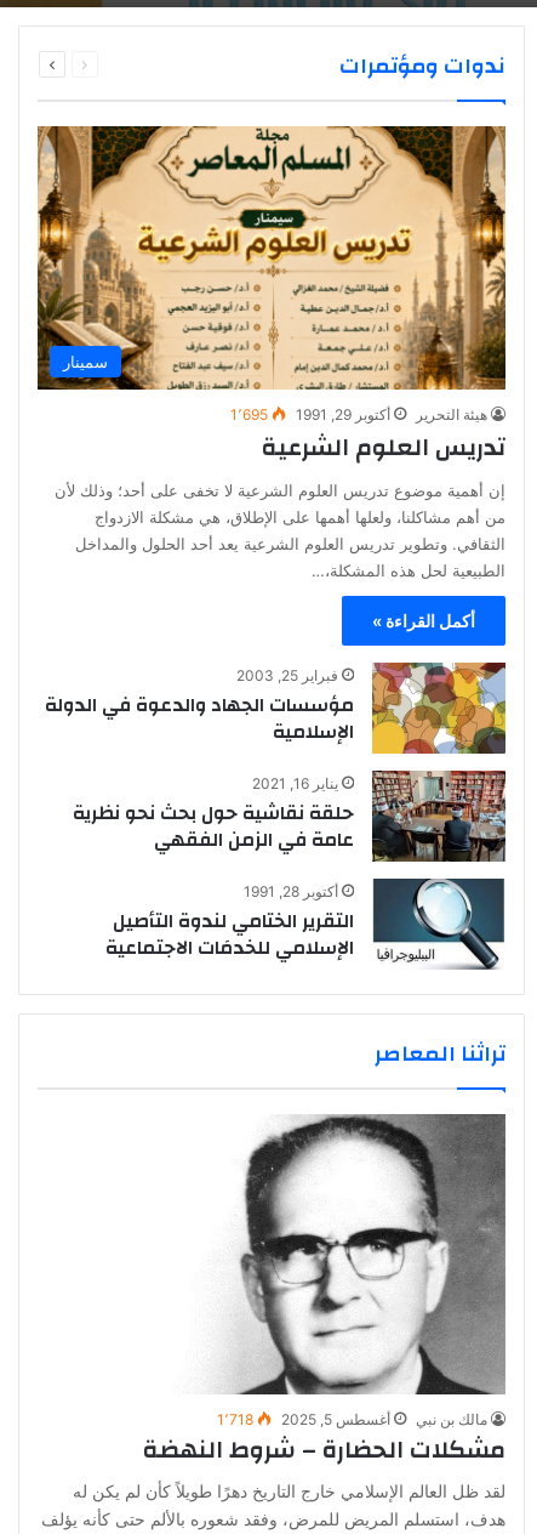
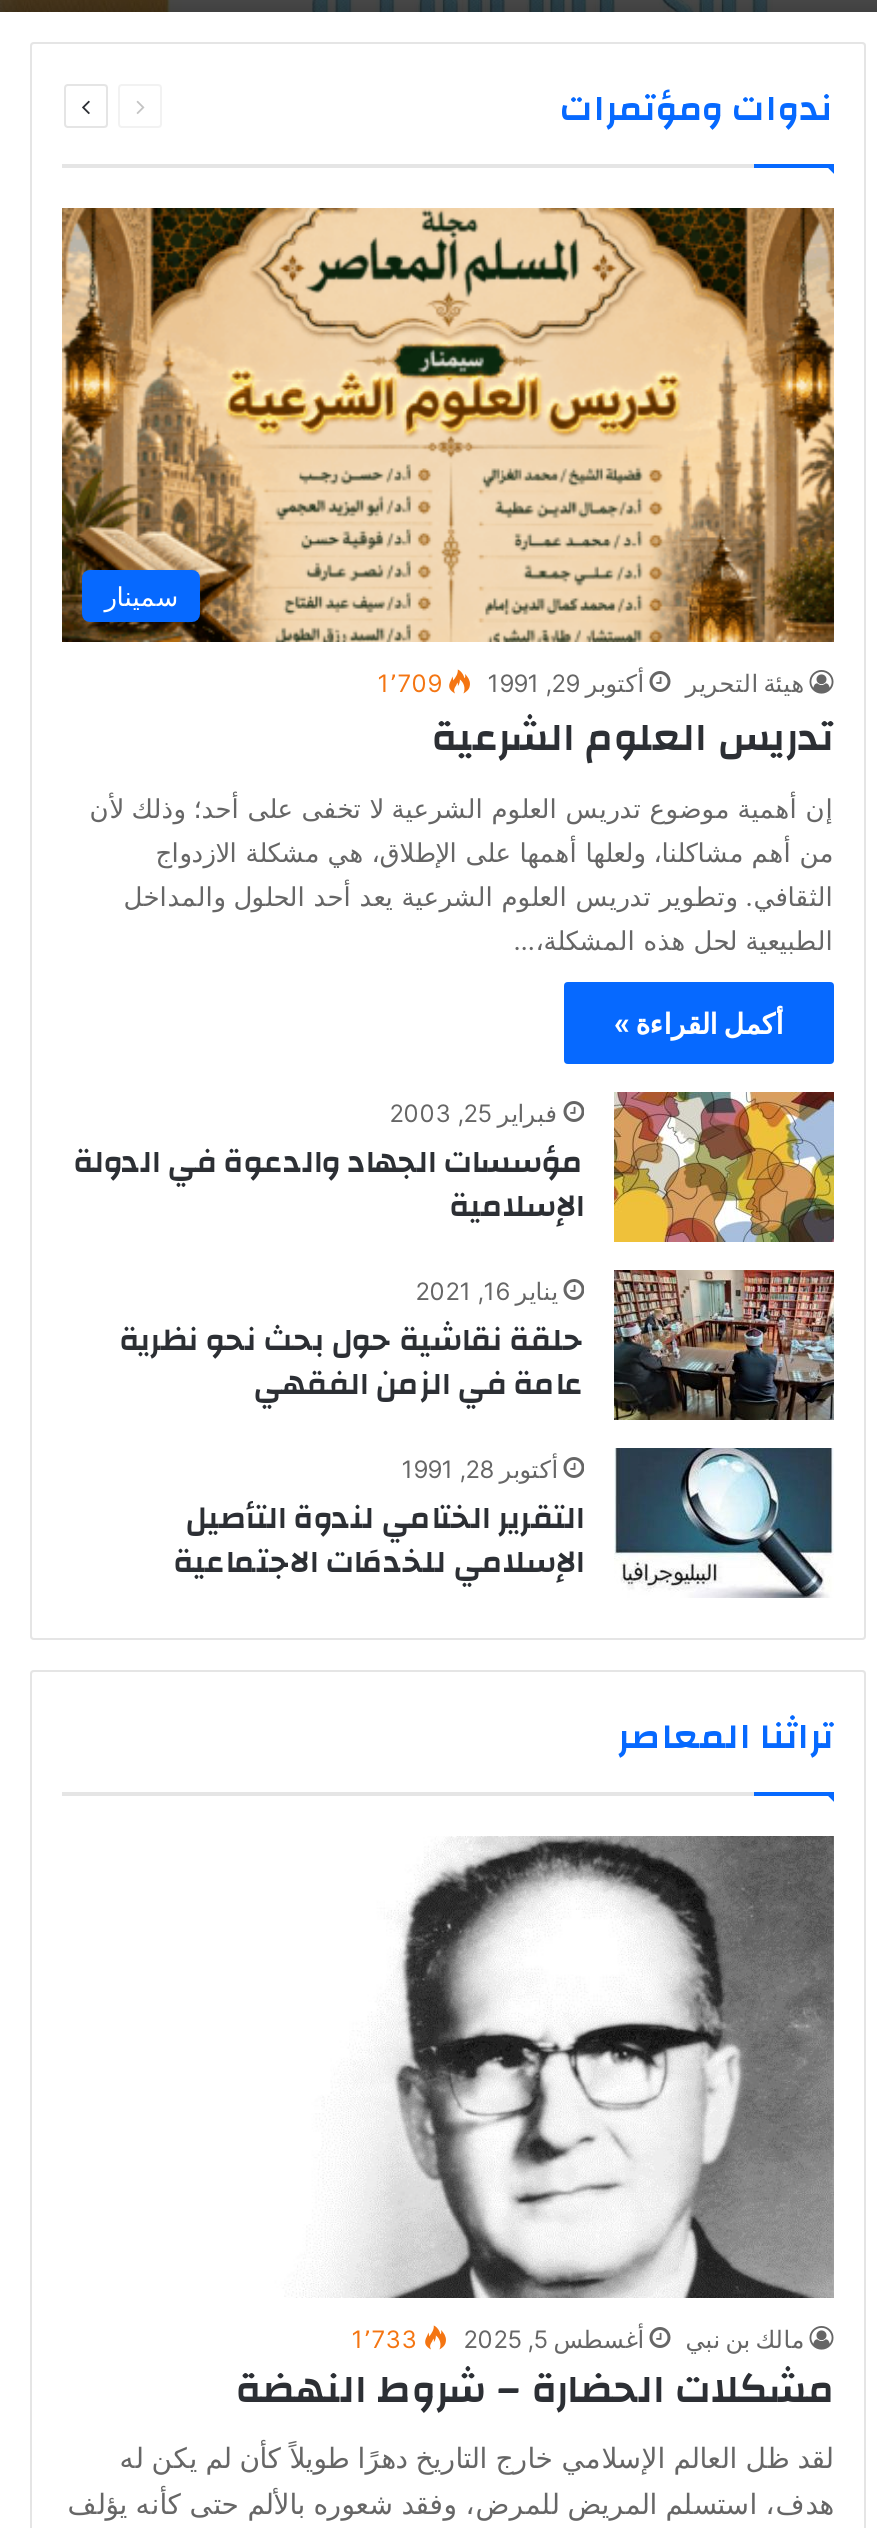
[230,405,268,423] 1٬695 -> [377,668,441,698] 1٬709
[217,1410,253,1428] 1٬718 -> [351,2324,417,2354] 1٬733

